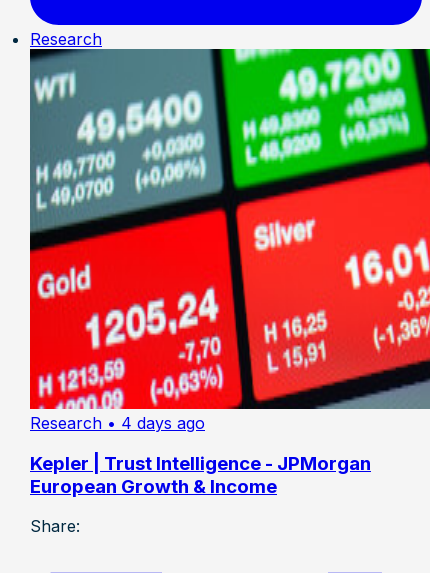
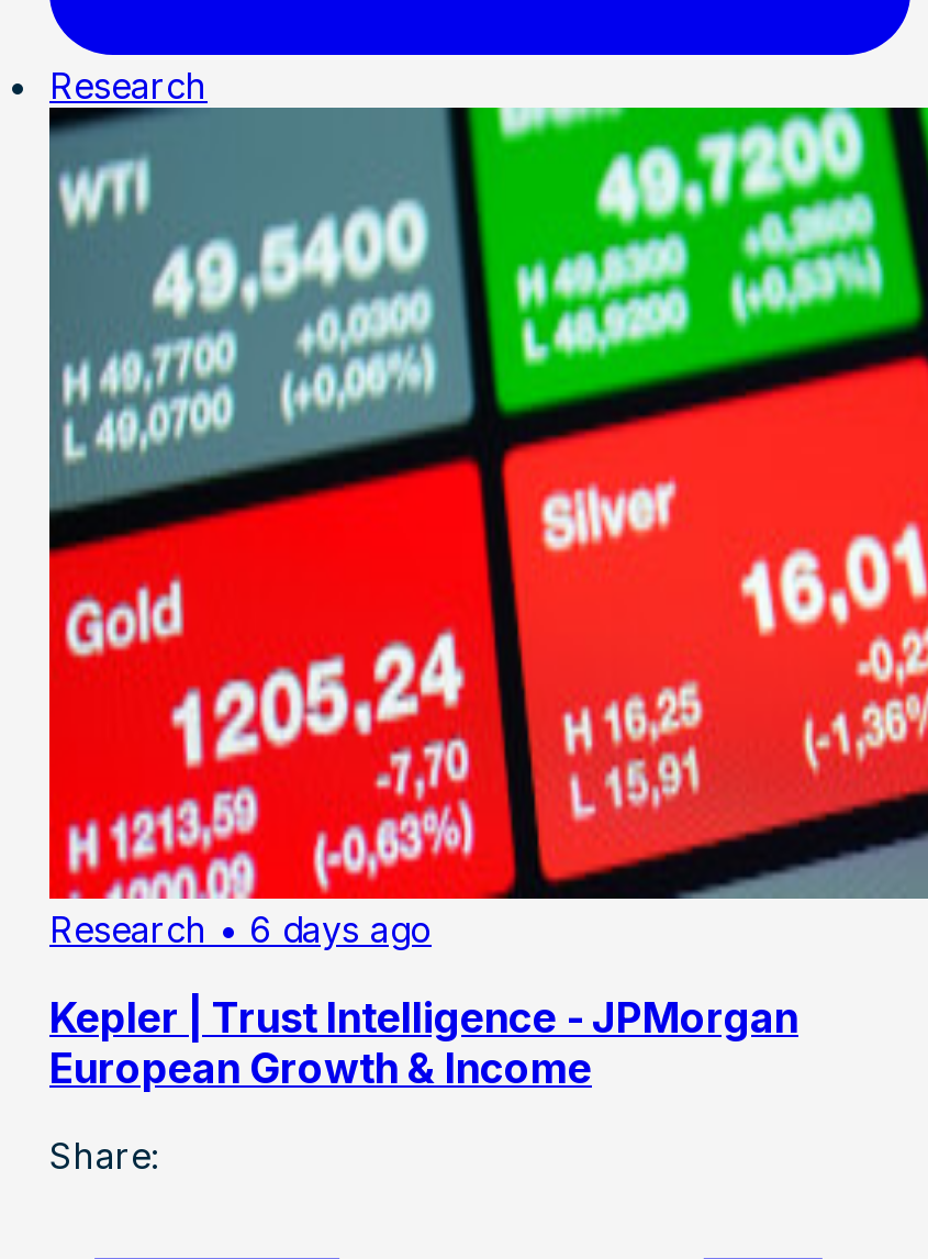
[30,413,205,433] Research • 4 days ago -> [49,907,432,951] Research • 6 days ago

